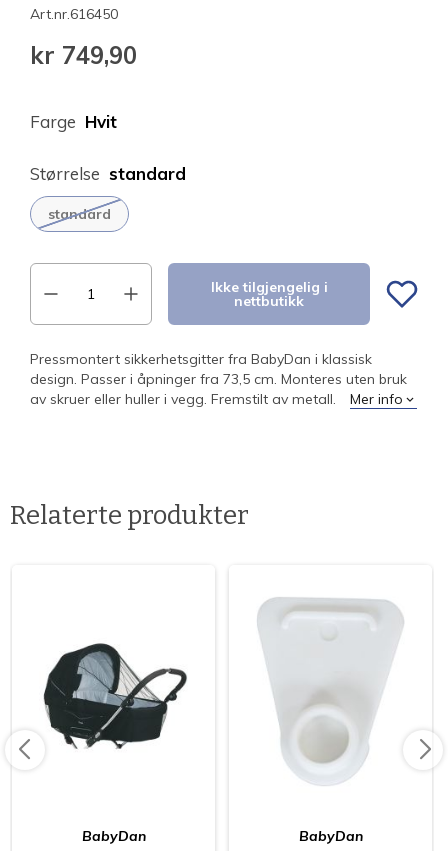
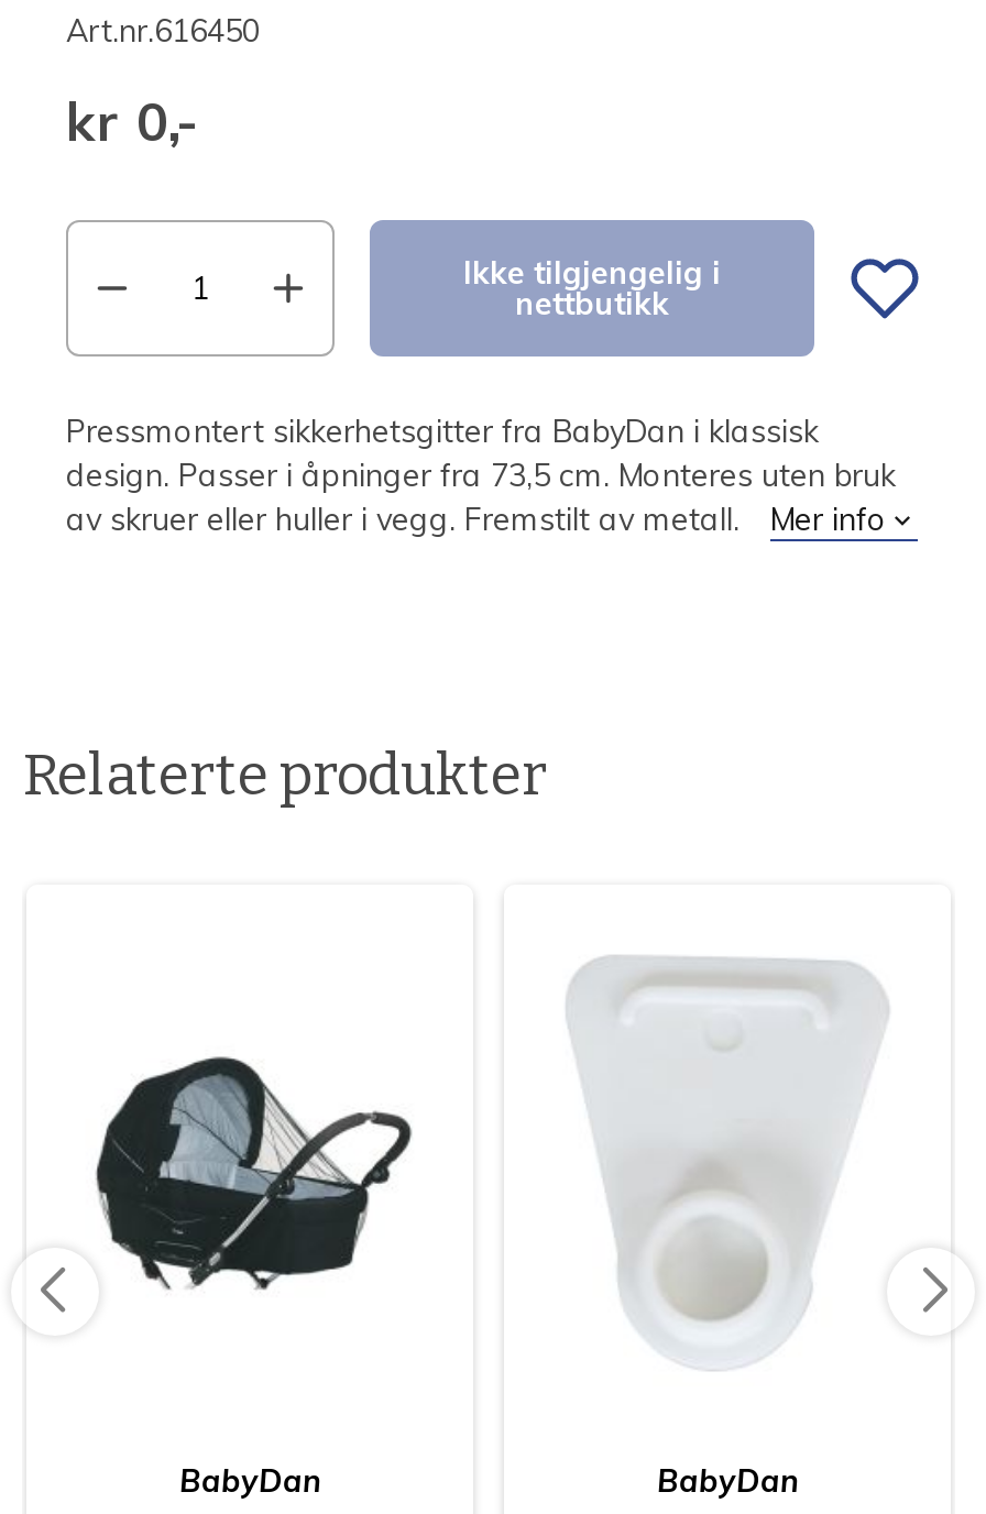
[30,40,186,222] kr 749,90 | Farge Hvit | Størrelse standard | standard -> [66,88,200,154] kr 0,-

